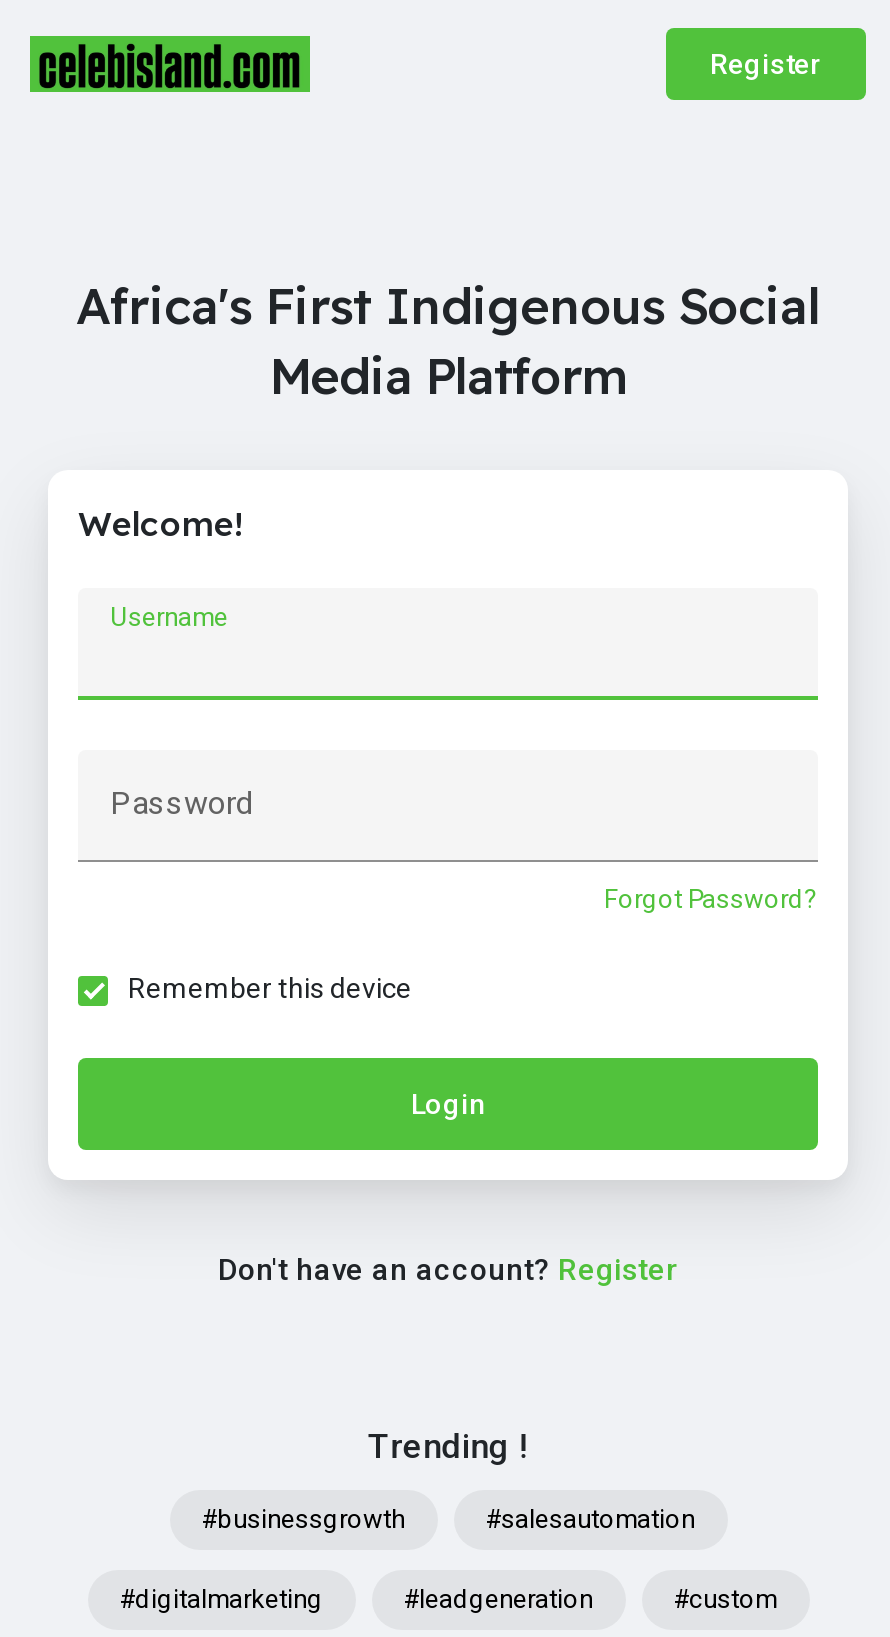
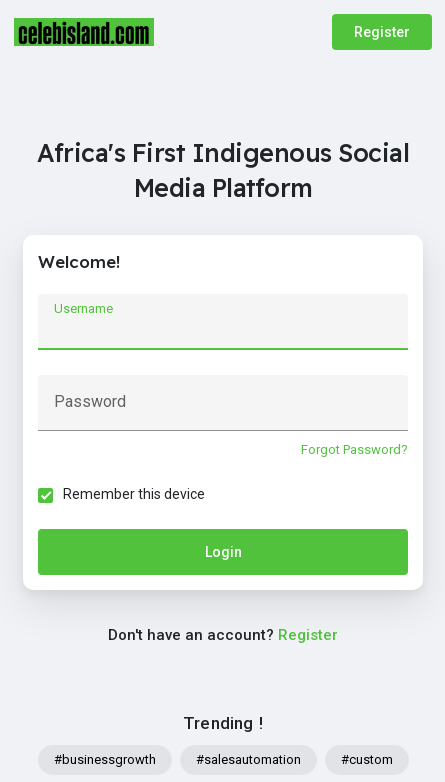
[119,1584,593,1614] #digitalmarketing | #leadgeneration -> none

